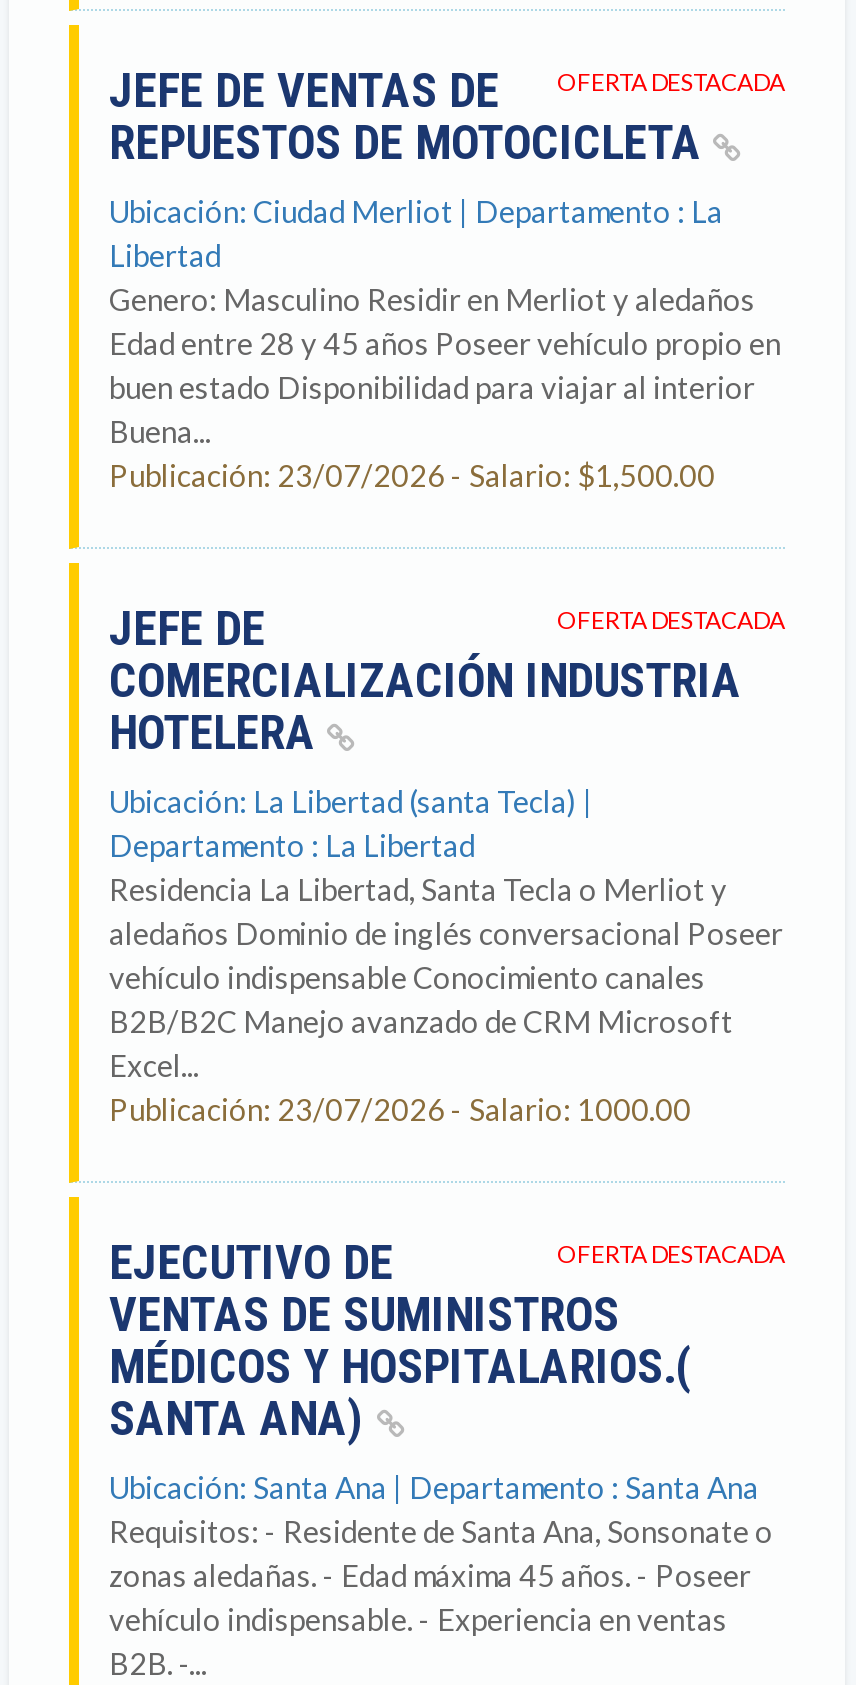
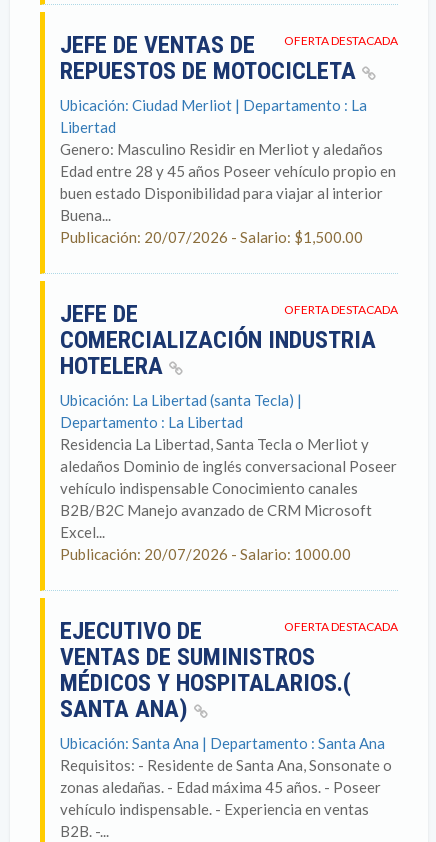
[109,457,715,493] Publicación: 23/07/2026 - Salario: $1,500.00 -> [60,228,363,246] Publicación: 20/07/2026 - Salario: $1,500.00
[109,1091,691,1127] Publicación: 23/07/2026 - Salario: 1000.00 -> [60,545,351,563] Publicación: 20/07/2026 - Salario: 1000.00

